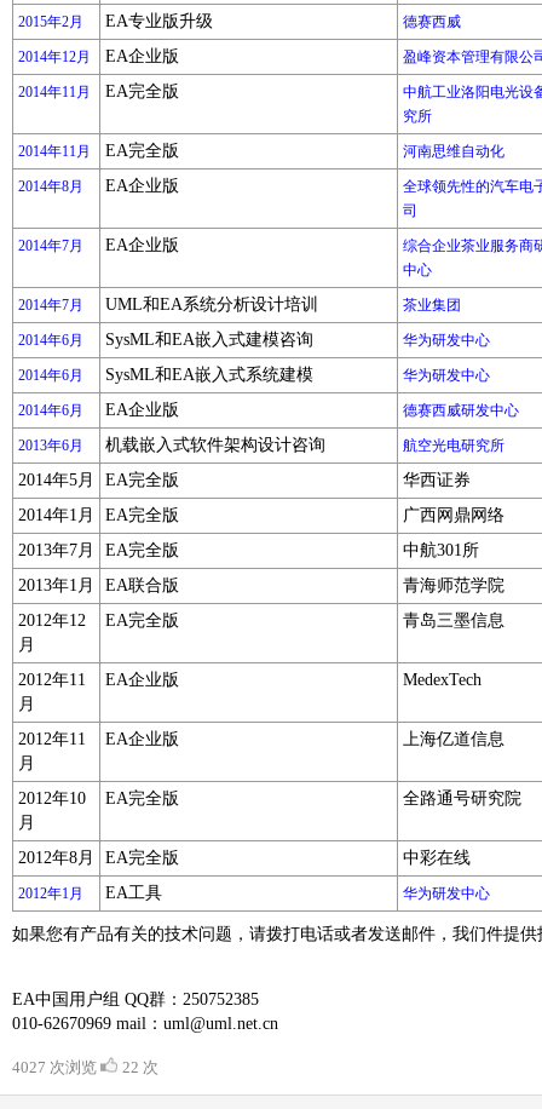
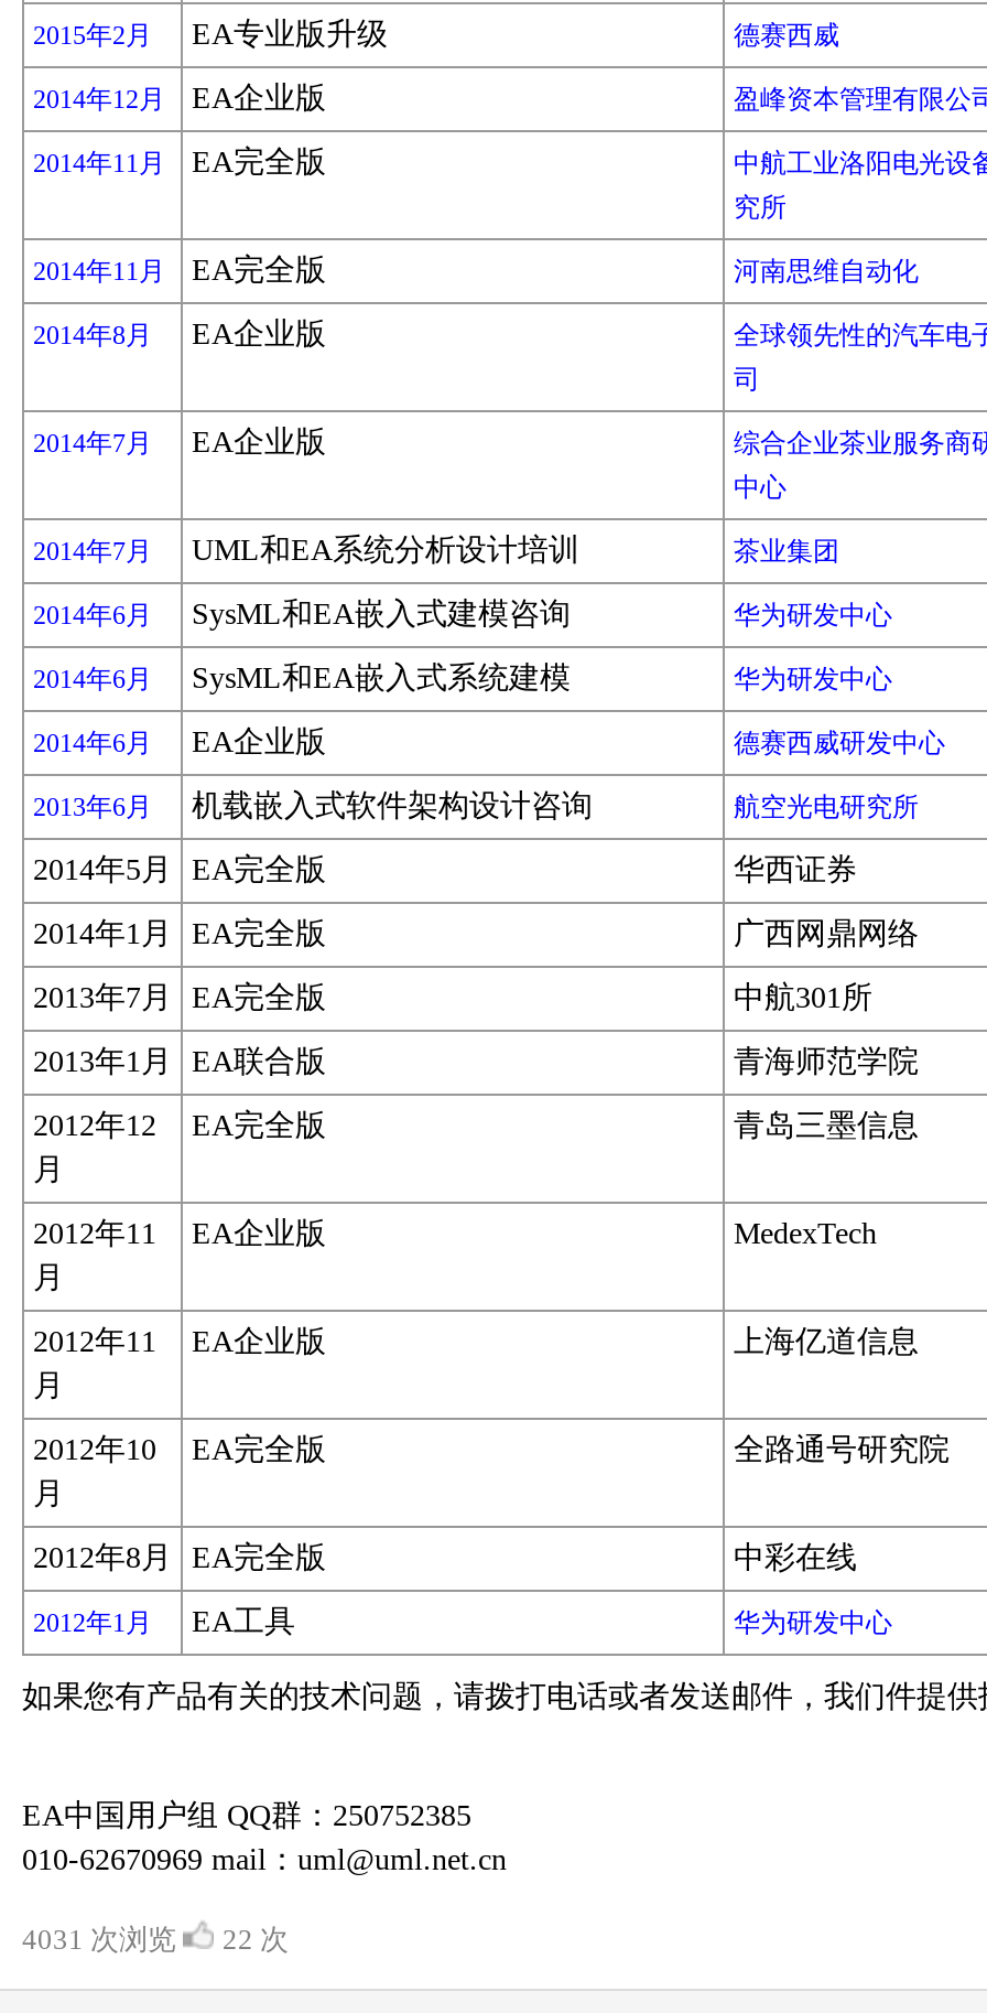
[12,1058,158,1076] 4027 次浏览 22 次 -> [22,1923,289,1956] 4031 次浏览 22 次

